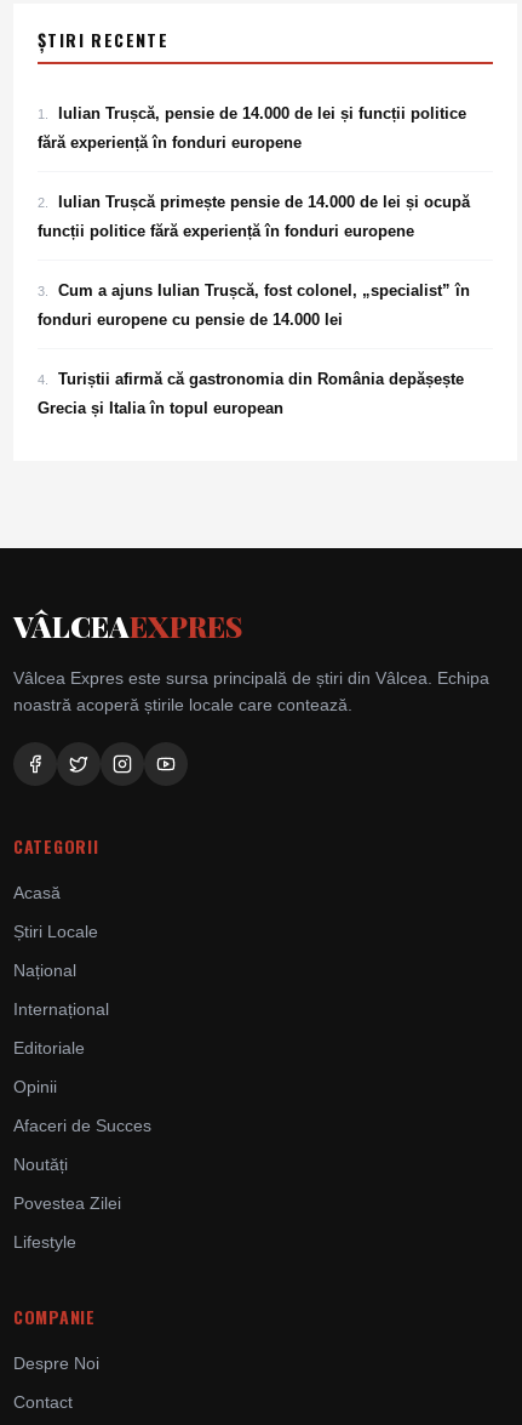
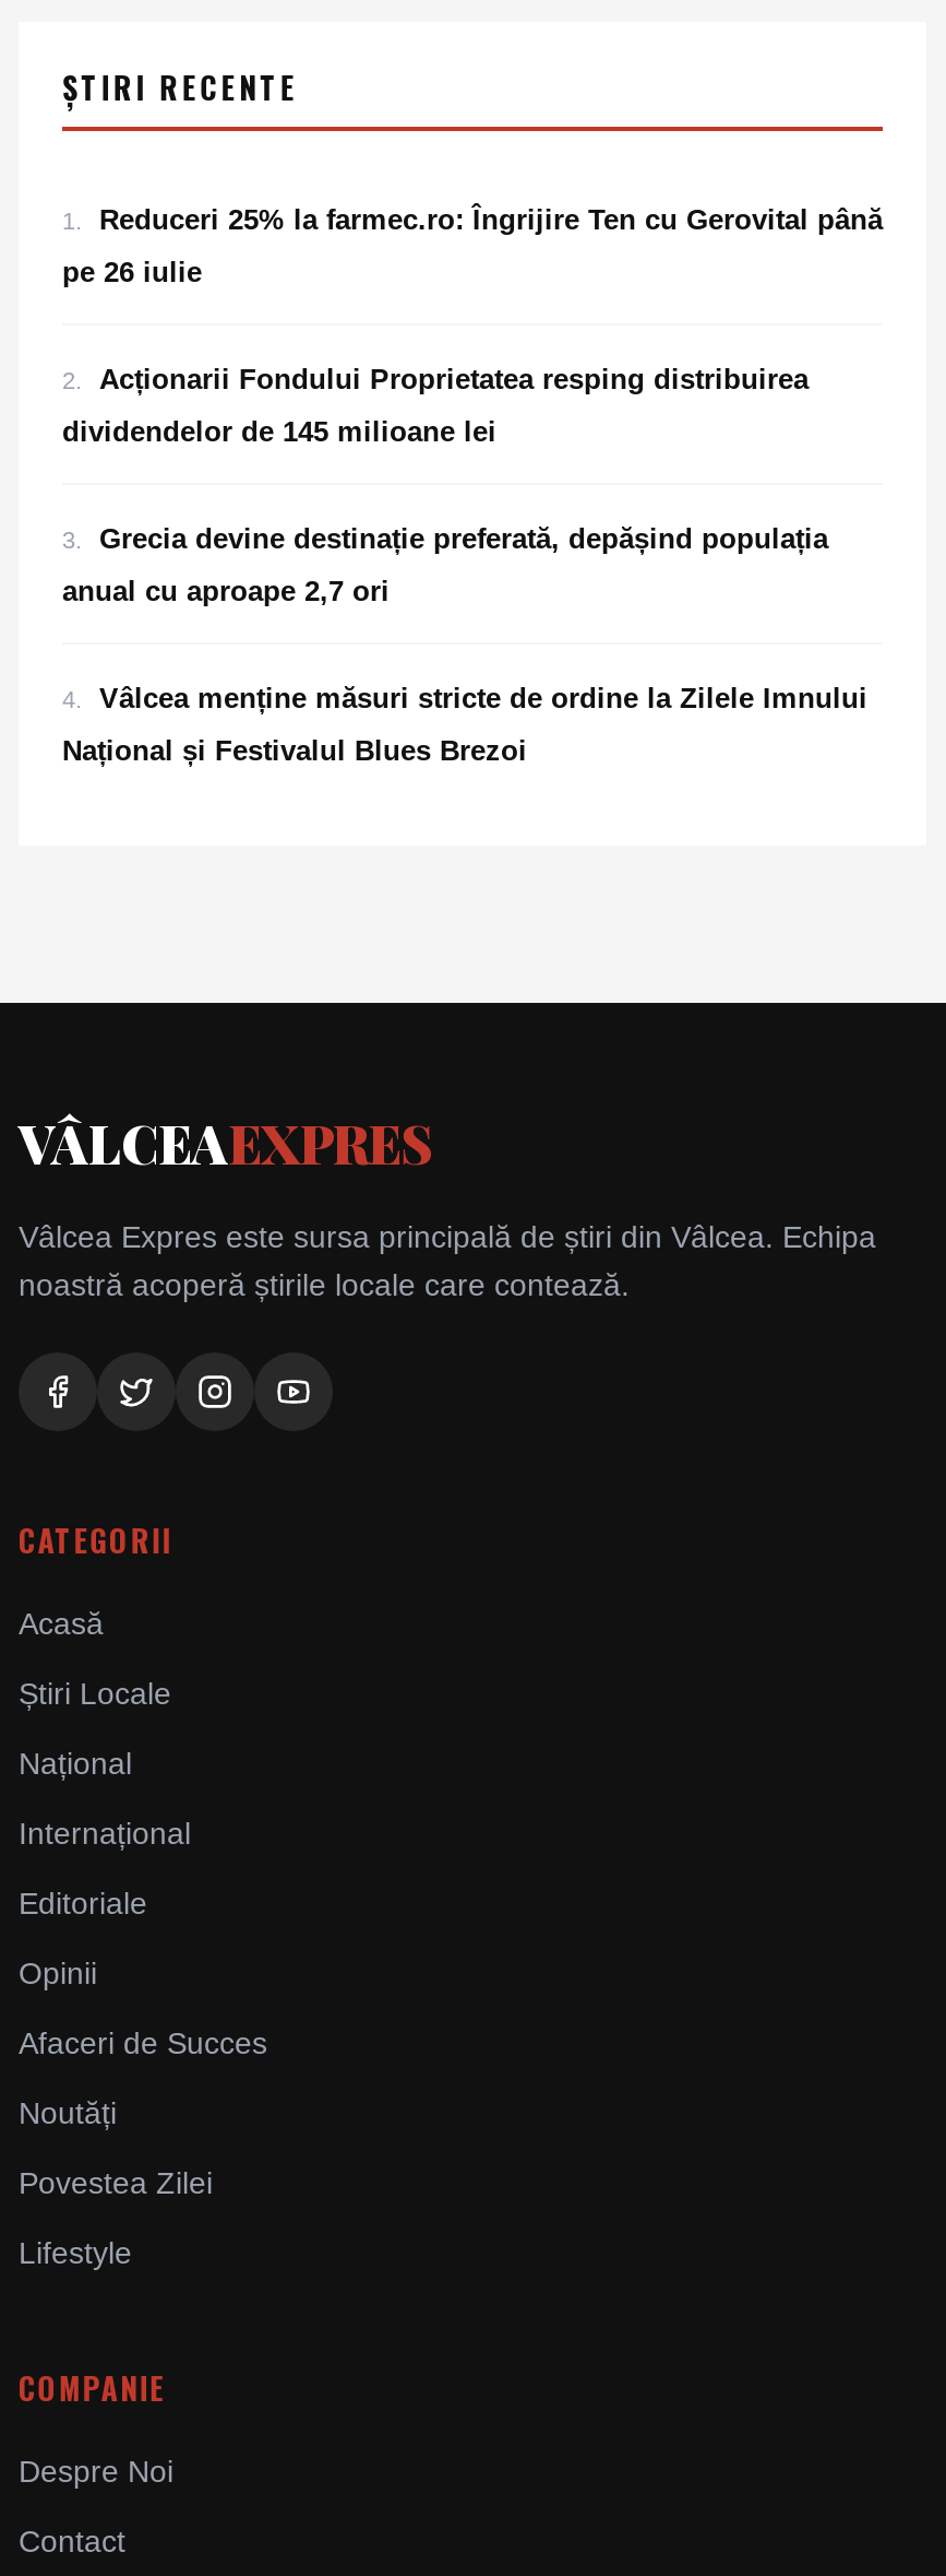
[58,104,466,122] Iulian Trușcă, pensie de 14.000 de lei și funcții politice -> [99,203,883,236] Reduceri 25% la farmec.ro: Îngrijire Ten cu Gerovital până
[38,133,302,152] fără experiență în fonduri europene -> [62,256,202,288] pe 26 iulie
[58,193,470,211] Iulian Trușcă primește pensie de 14.000 de lei și ocupă -> [99,363,809,395] Acționarii Fondului Proprietatea resping distribuirea
[38,222,414,240] funcții politice fără experiență în fonduri europene -> [62,415,496,448] dividendelor de 145 milioane lei
[58,281,470,300] Cum a ajuns Iulian Trușcă, fost colonel, „specialist” în -> [99,522,828,555] Grecia devine destinație preferată, depășind populația
[38,310,343,329] fonduri europene cu pensie de 14.000 lei -> [62,575,390,607] anual cu aproape 2,7 ori
[58,370,464,388] Turiștii afirmă că gastronomia din România depășește -> [99,682,867,714] Vâlcea menține măsuri stricte de ordine la Zilele Imnului
[38,399,283,417] Grecia și Italia în topul european -> [62,734,527,767] Național și Festivalul Blues Brezoi

